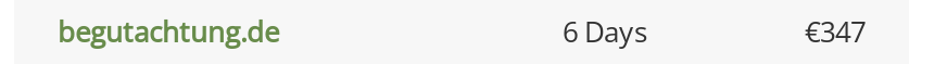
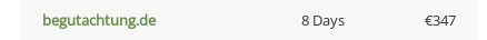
[563,12,647,51] 6 Days -> [301,10,344,30] 8 Days

